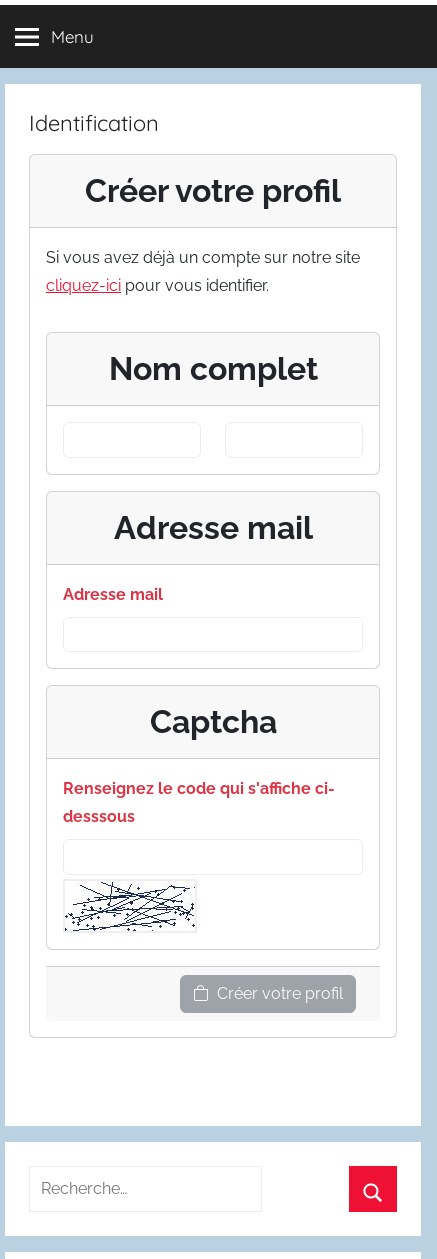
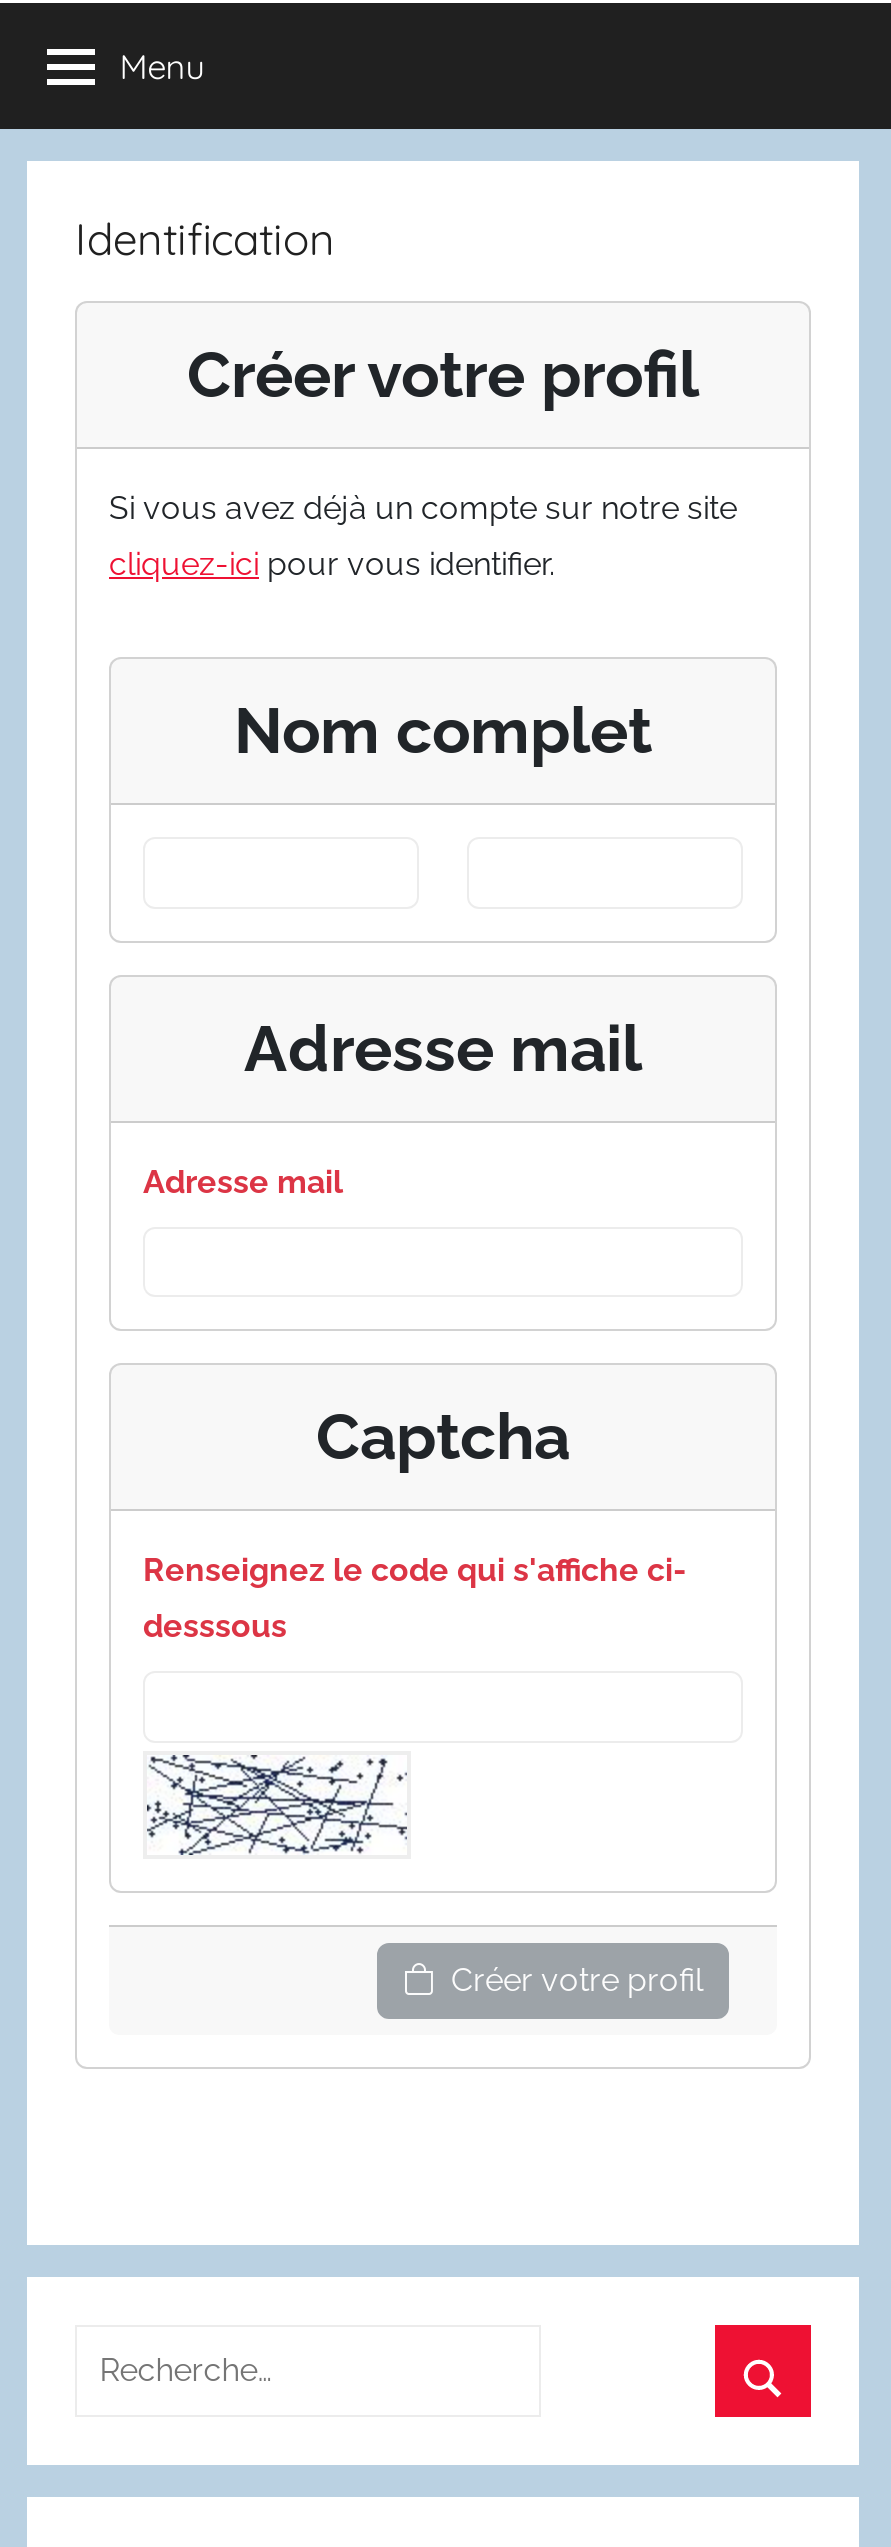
[64,881,196,932] [image] -> [145,1753,407,1855] [image]

